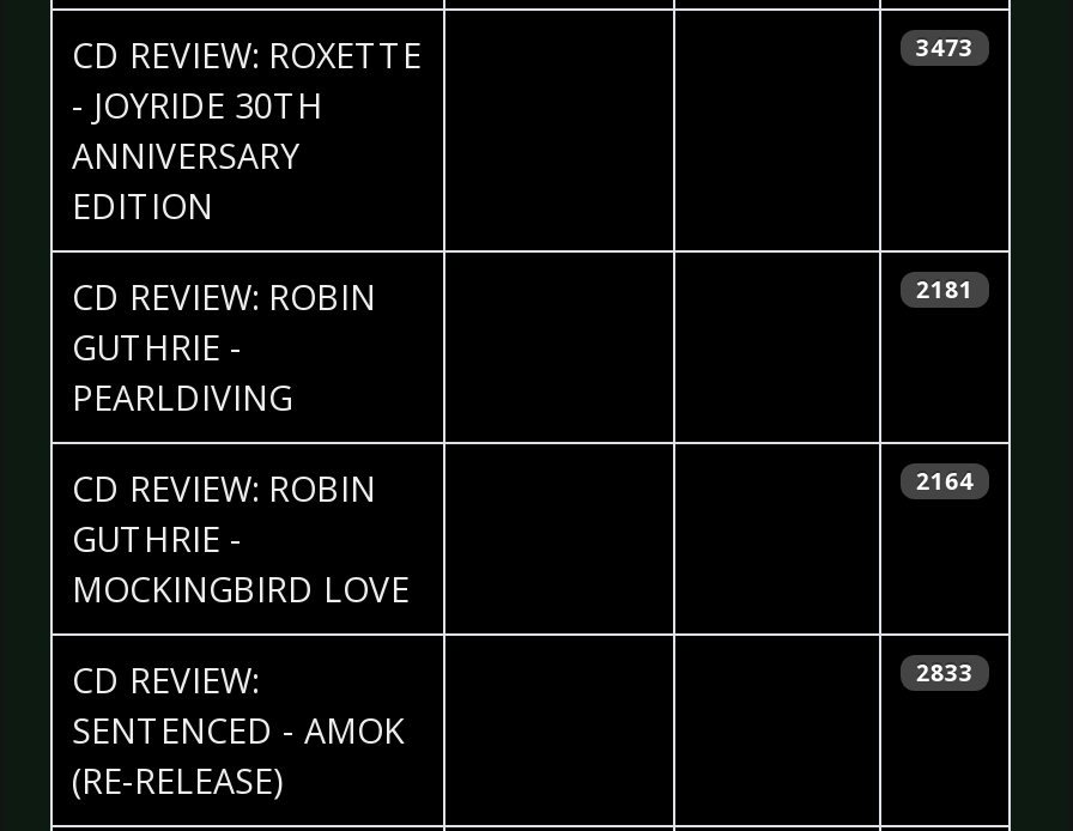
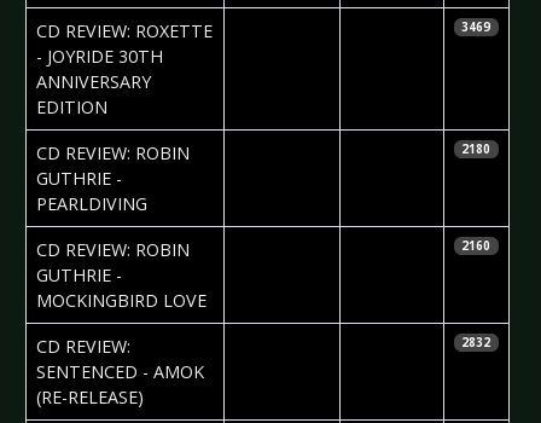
[916,32,973,63] 3473 -> [462,19,491,35] 3469
[916,274,973,305] 2181 -> [462,141,491,157] 2180
[916,466,973,497] 2164 -> [462,238,491,254] 2160
[916,657,973,689] 2833 -> [462,335,491,350] 2832

